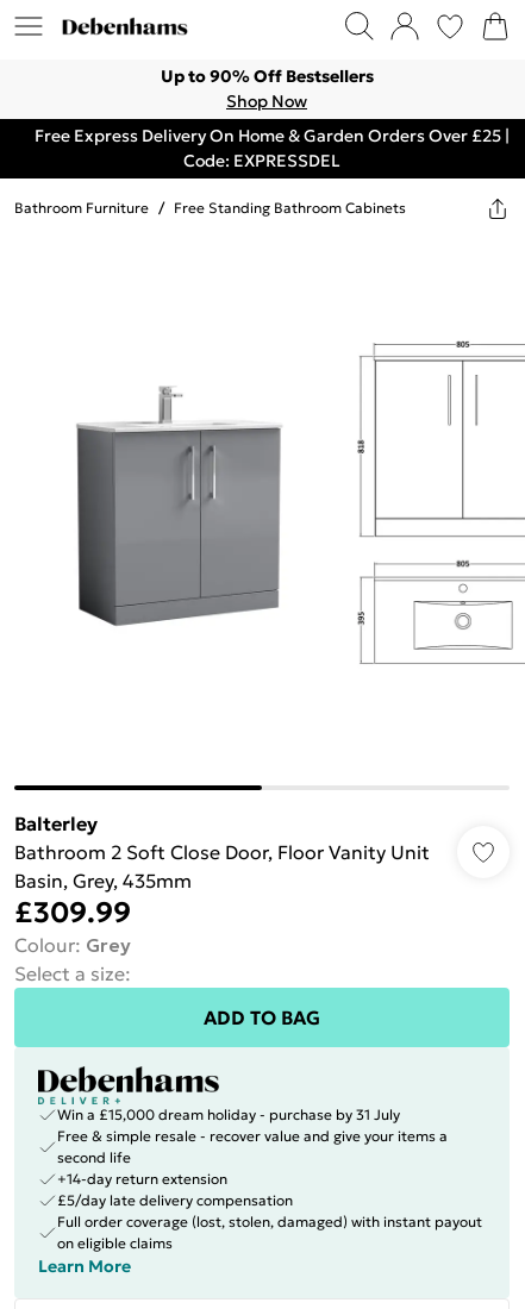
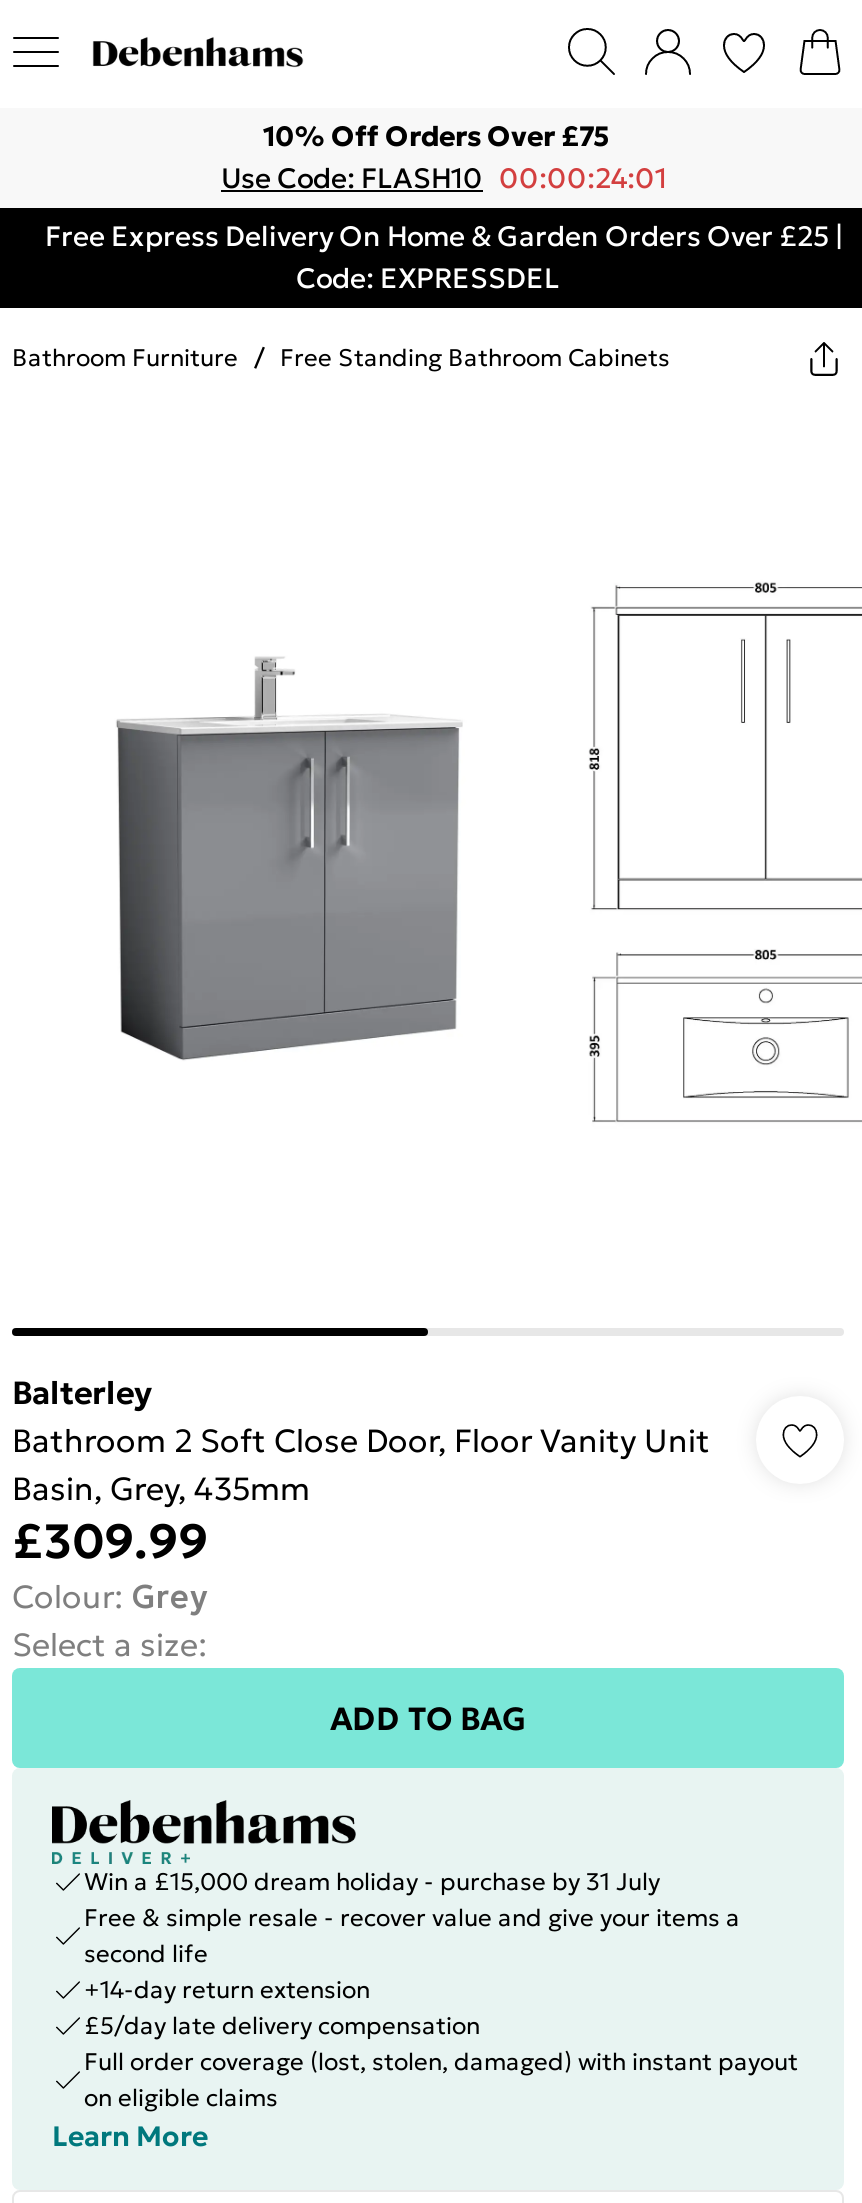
[160,65,373,112] Up to 90% Off Bestsellers | Shop Now -> [221,118,667,196] 10% Off Orders Over £75 | Use Code: FLASH10 00:00:24:01

